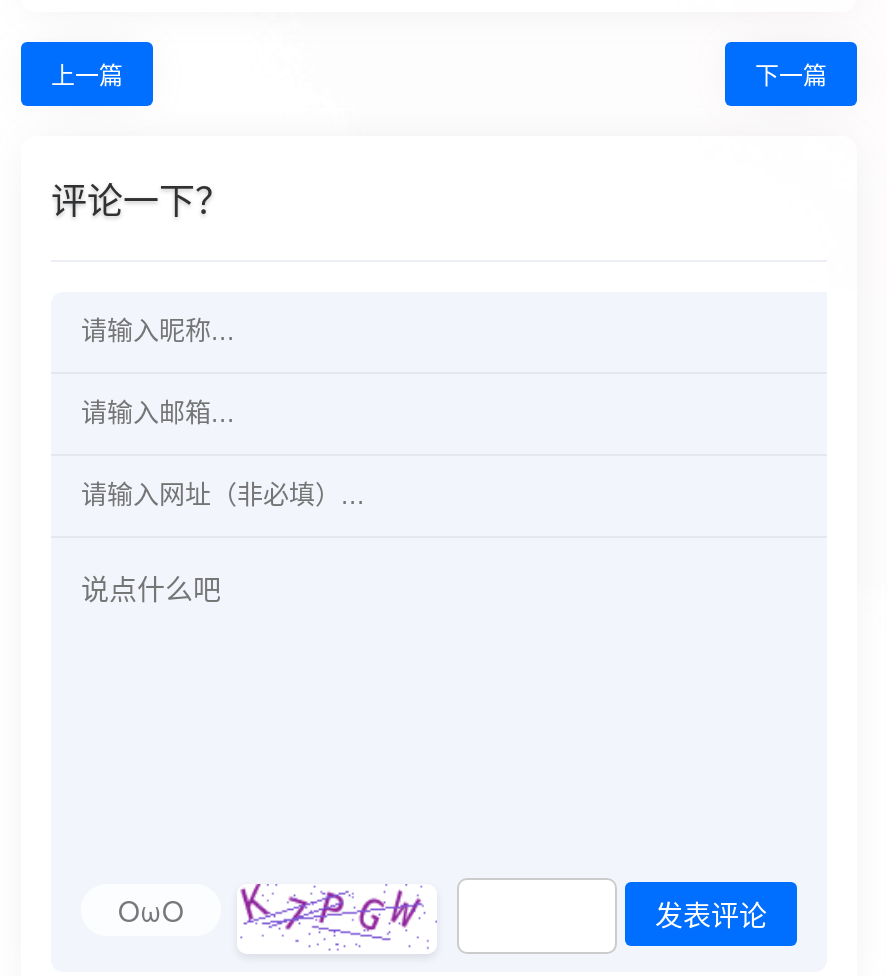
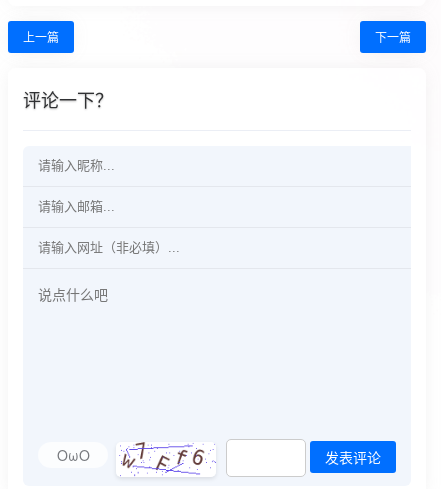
[239,882,423,946] [image] -> [118,441,208,475] [image]

